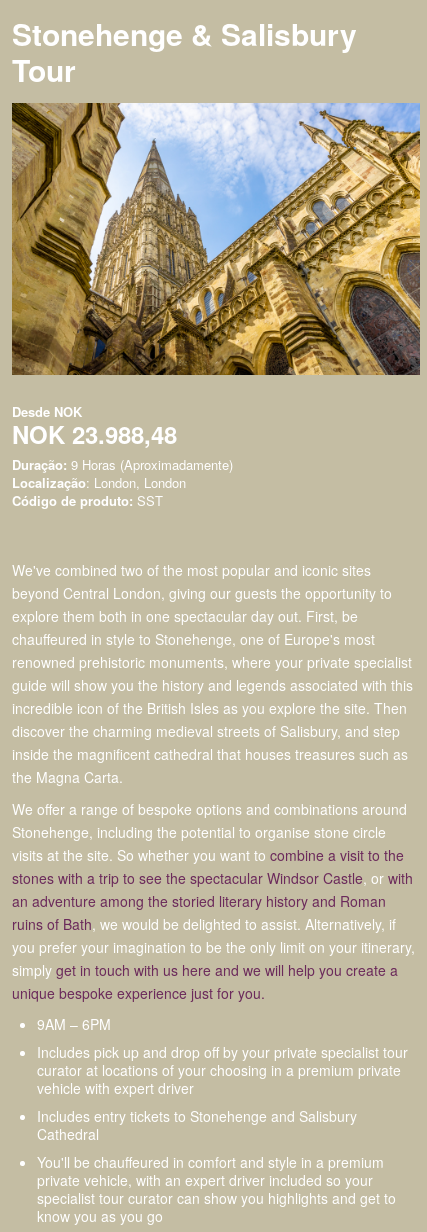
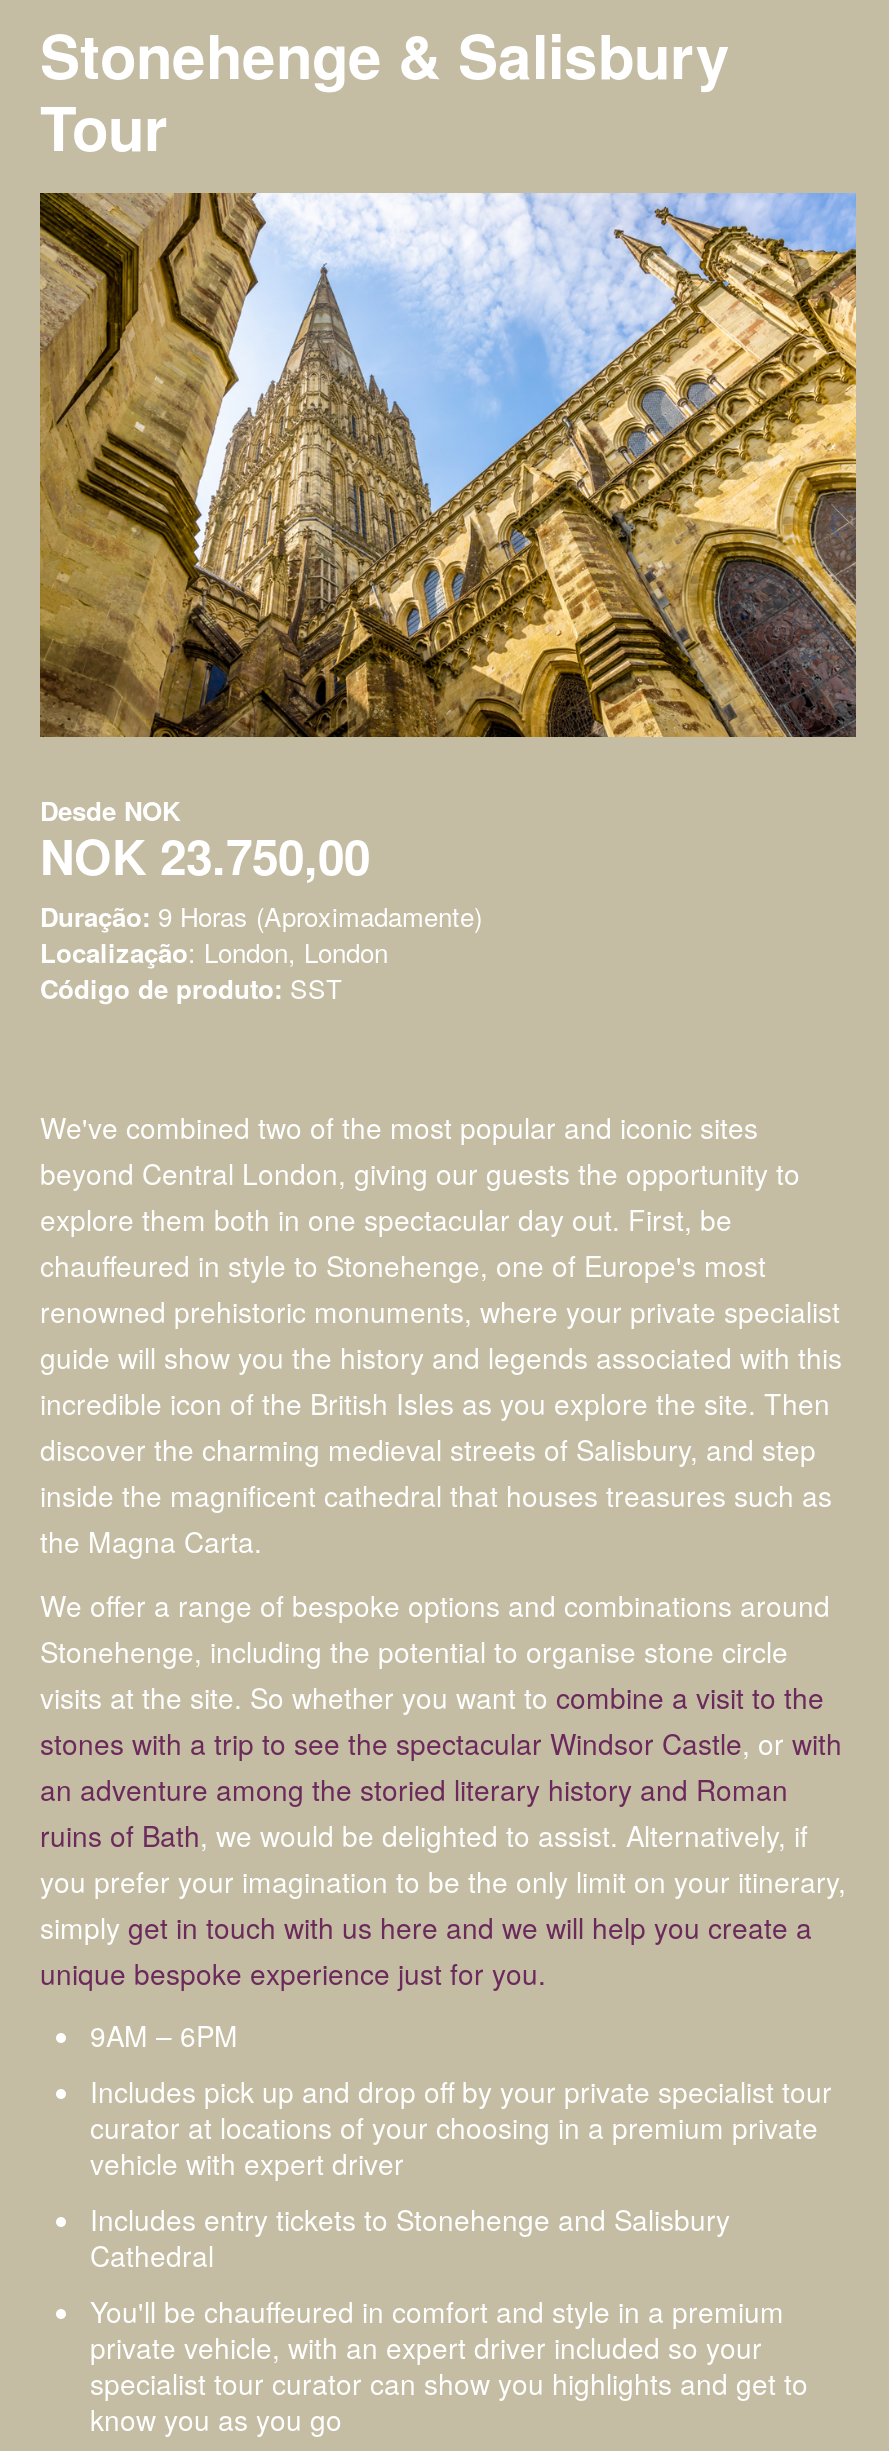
[12,417,177,451] NOK 23.988,48 -> [40,821,370,889] NOK 23.750,00

